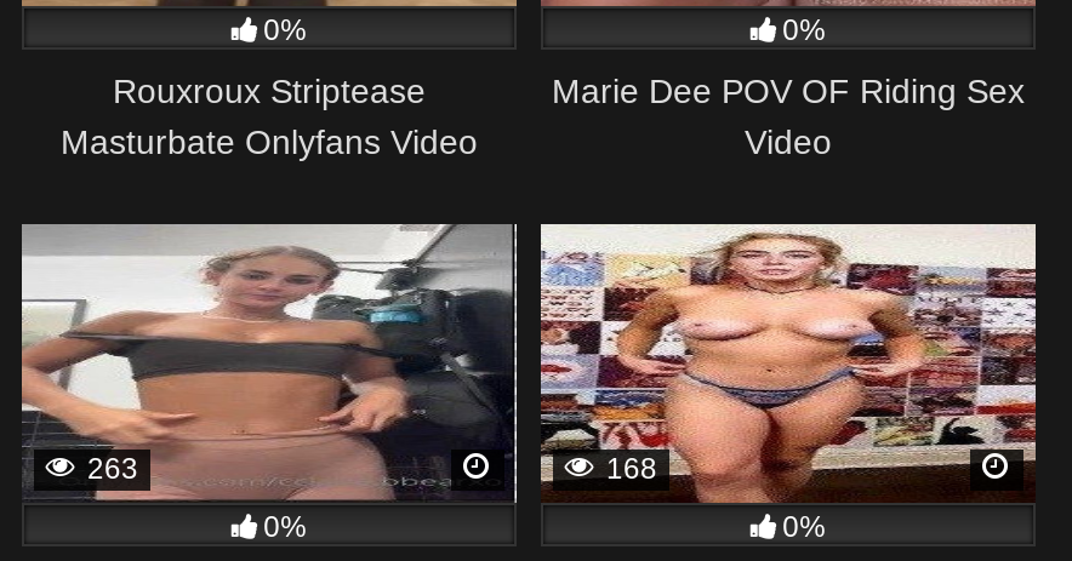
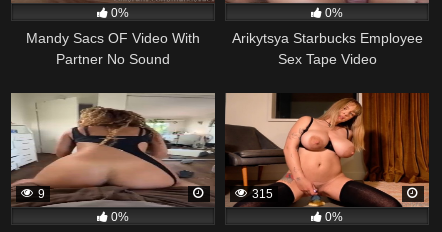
[61,72,478,162] Rouxroux Striptease | Masturbate Onlyfans Video -> [26,30,200,67] Mandy Sacs OF Video With | Partner No Sound
[552,72,1025,162] Marie Dee POV OF Riding Sex | Video -> [231,30,422,67] Arikytsya Starbucks Employee | Sex Tape Video
[19,223,519,502] [image] | 263 -> [10,93,215,208] [image] | 9
[538,221,1038,504] [image] | 168 -> [224,92,430,208] [image] | 315

